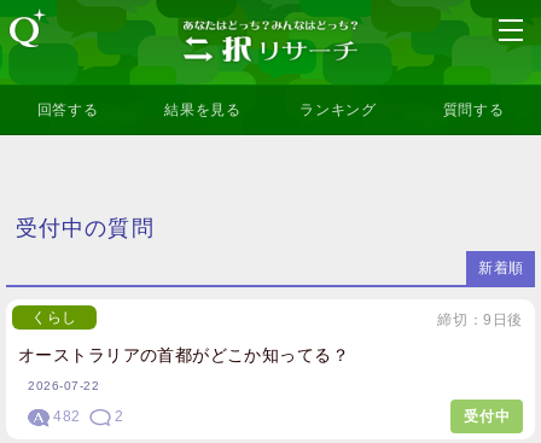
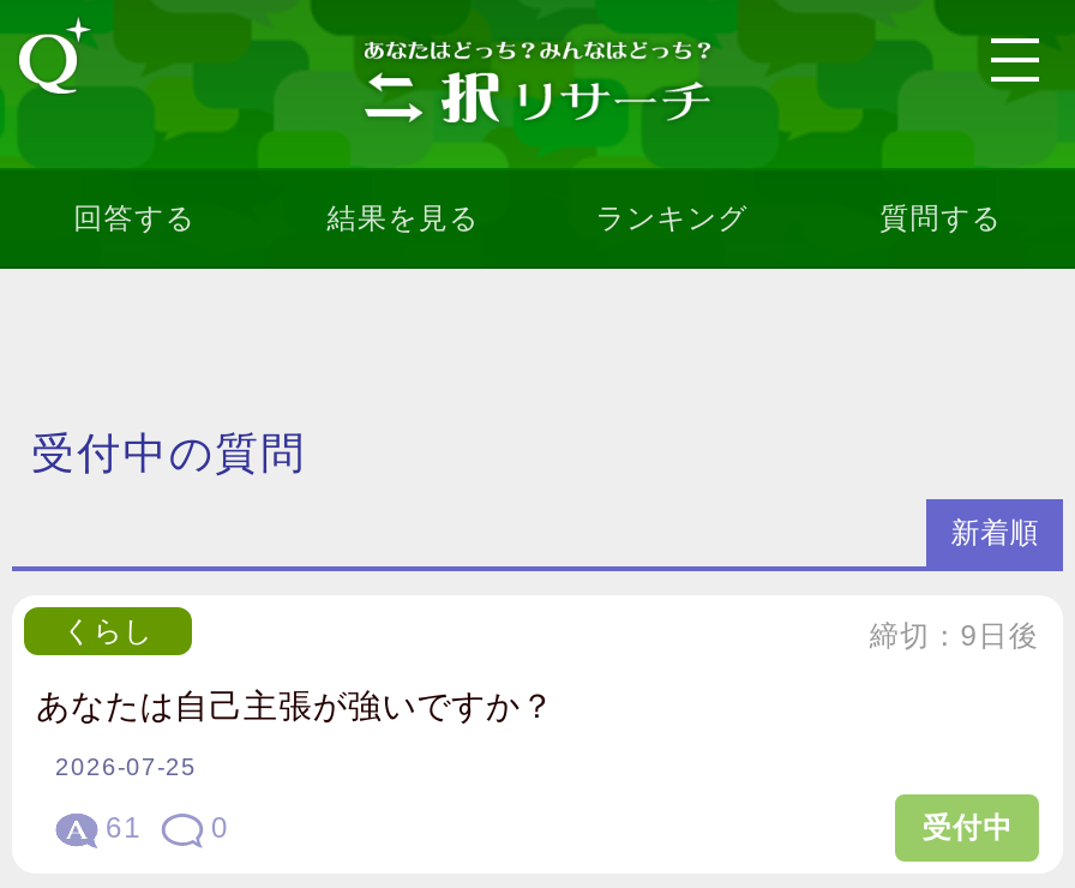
[18,345,349,365] オーストラリアの首都がどこか知ってる？ -> [36,686,555,725] あなたは自己主張が強いですか？
[28,379,99,392] 2026-07-22 -> [55,754,197,780] 2026-07-25
[53,408,81,425] 482 -> [106,811,142,845] 61
[115,408,124,425] 2 -> [211,811,229,845] 0

